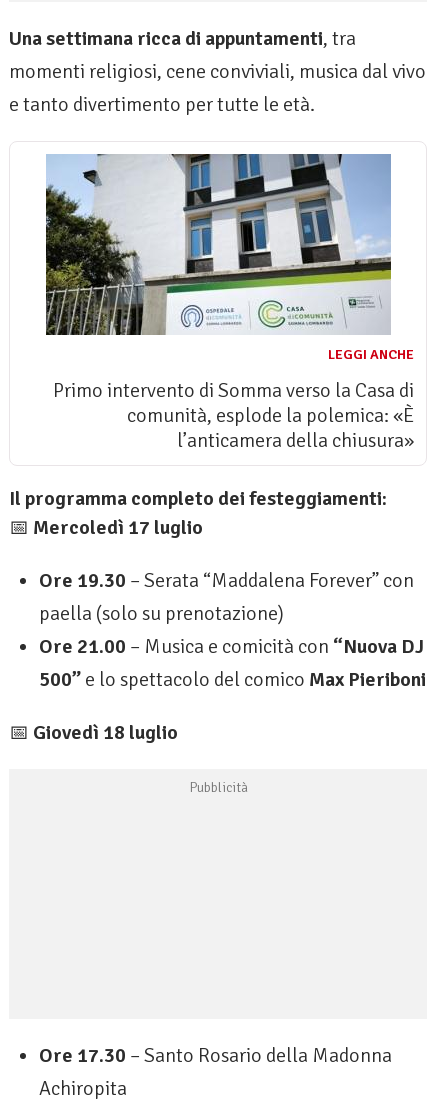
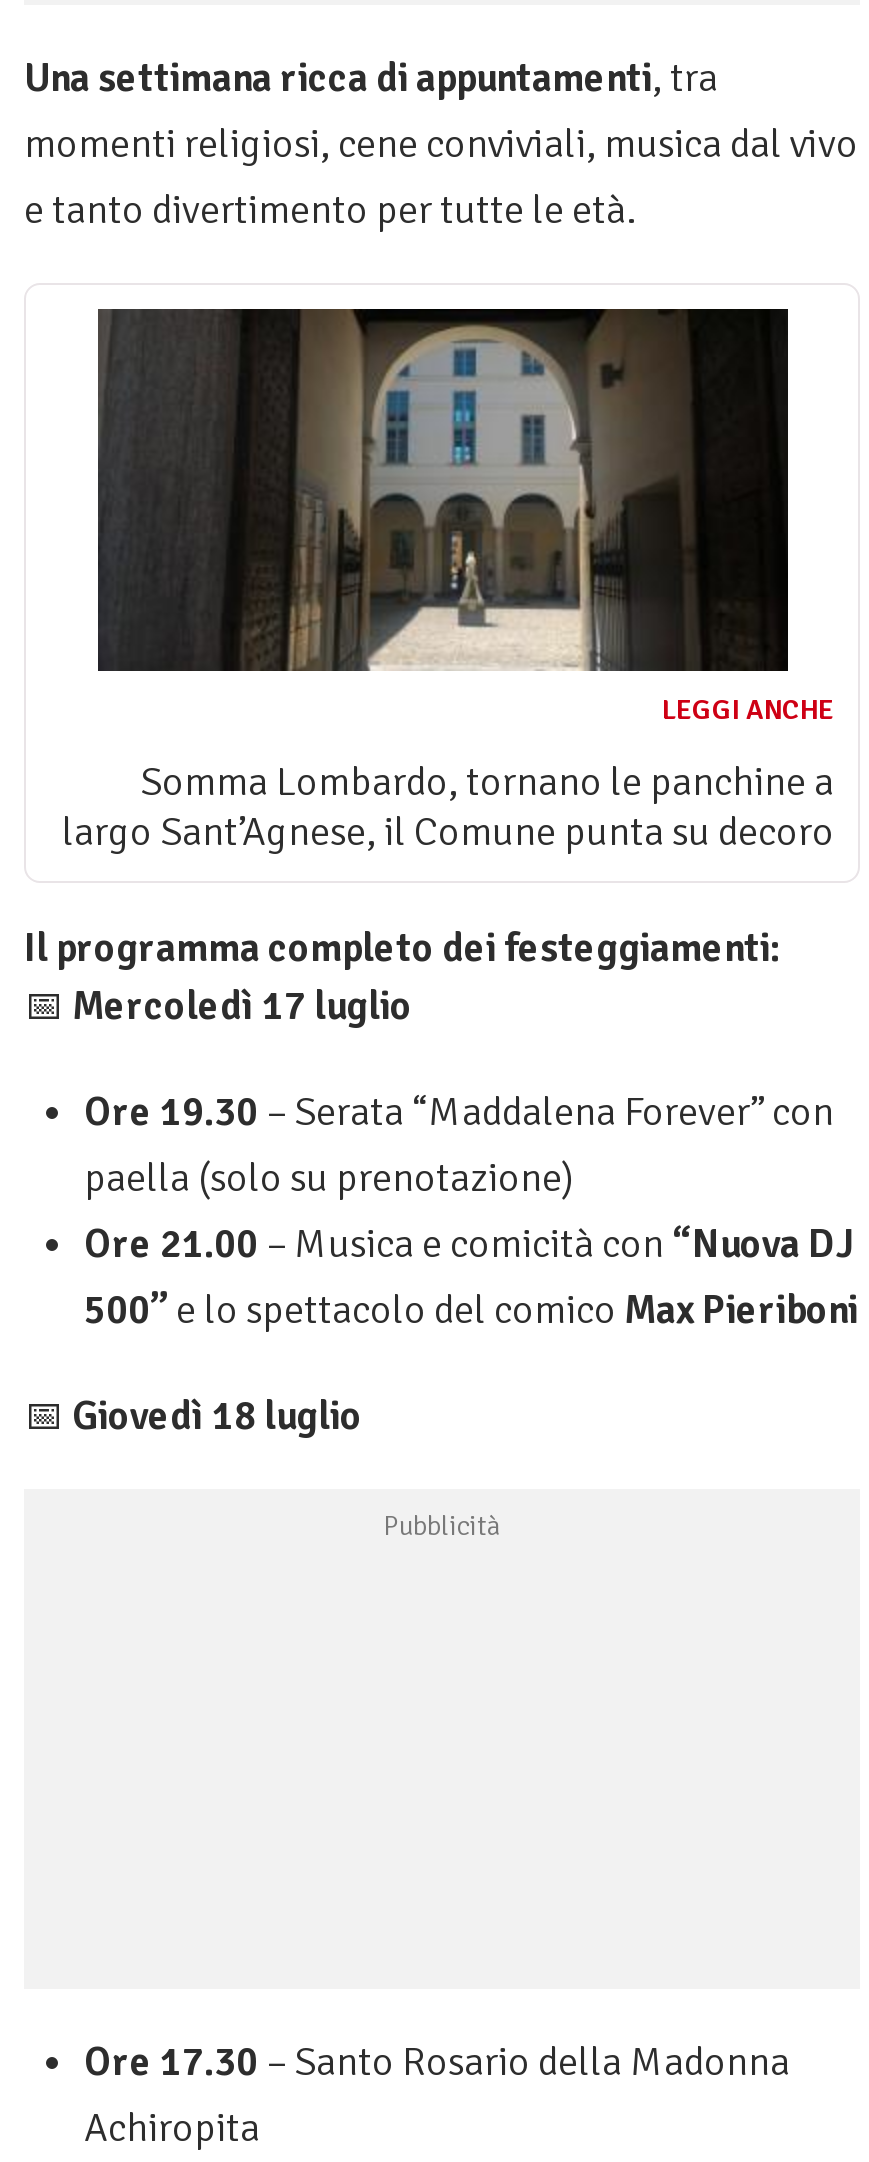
[46,153,392,335] [image] -> [96,307,790,673] [image]
[53,378,414,453] Primo intervento di Somma verso la Casa di | comunità, esplode la polemica: «È | l’anticamera della chiusura» -> [62,757,834,857] Somma Lombardo, tornano le panchine a | largo Sant’Agnese, il Comune punta su decoro

